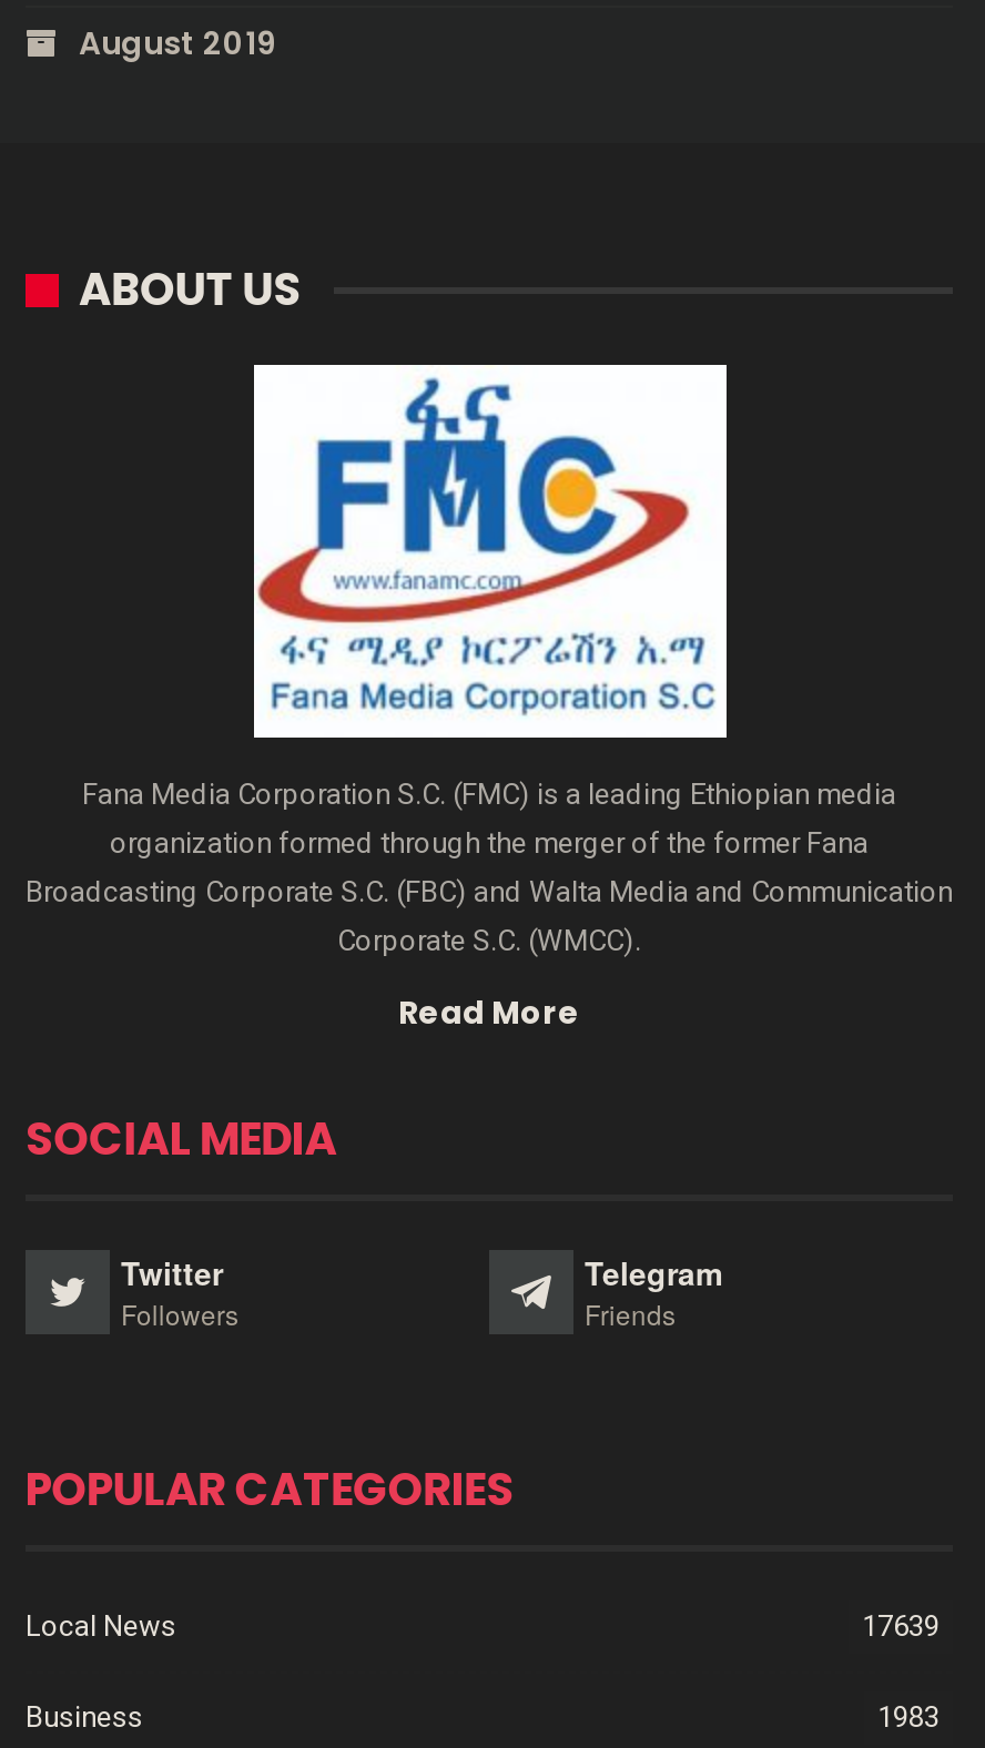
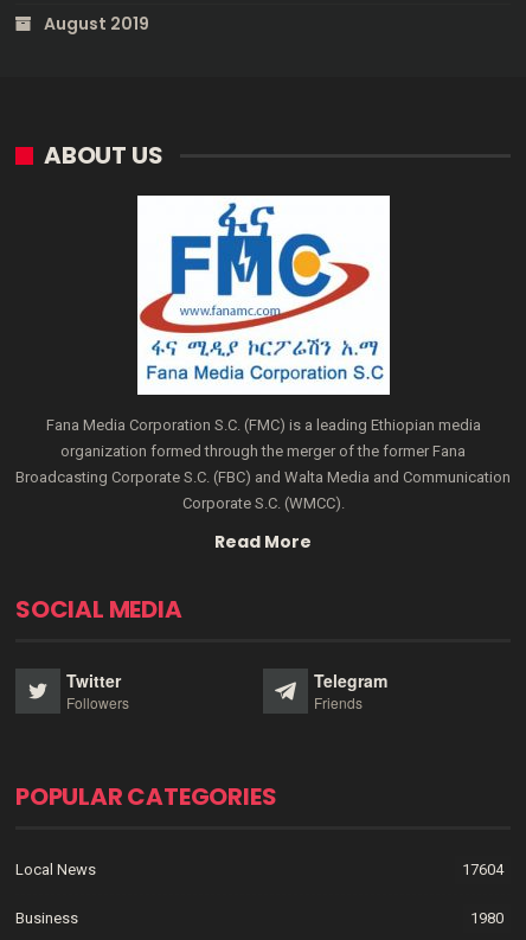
[862,1609,940,1642] 17639 -> [462,860,503,878] 17604
[877,1700,940,1733] 1983 -> [470,909,503,927] 1980

